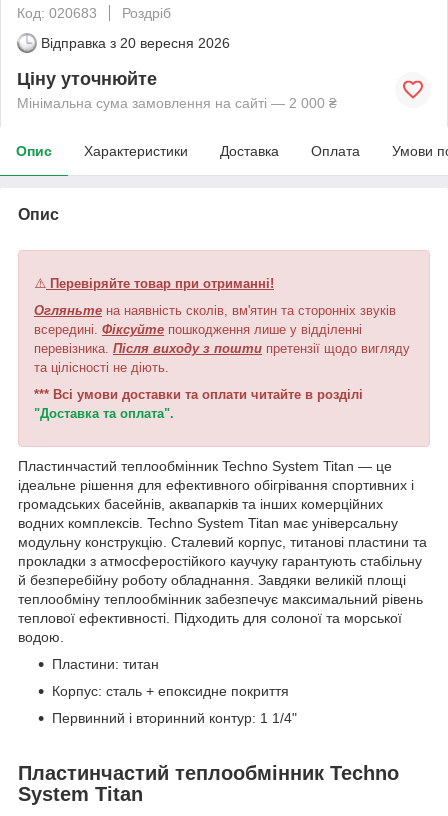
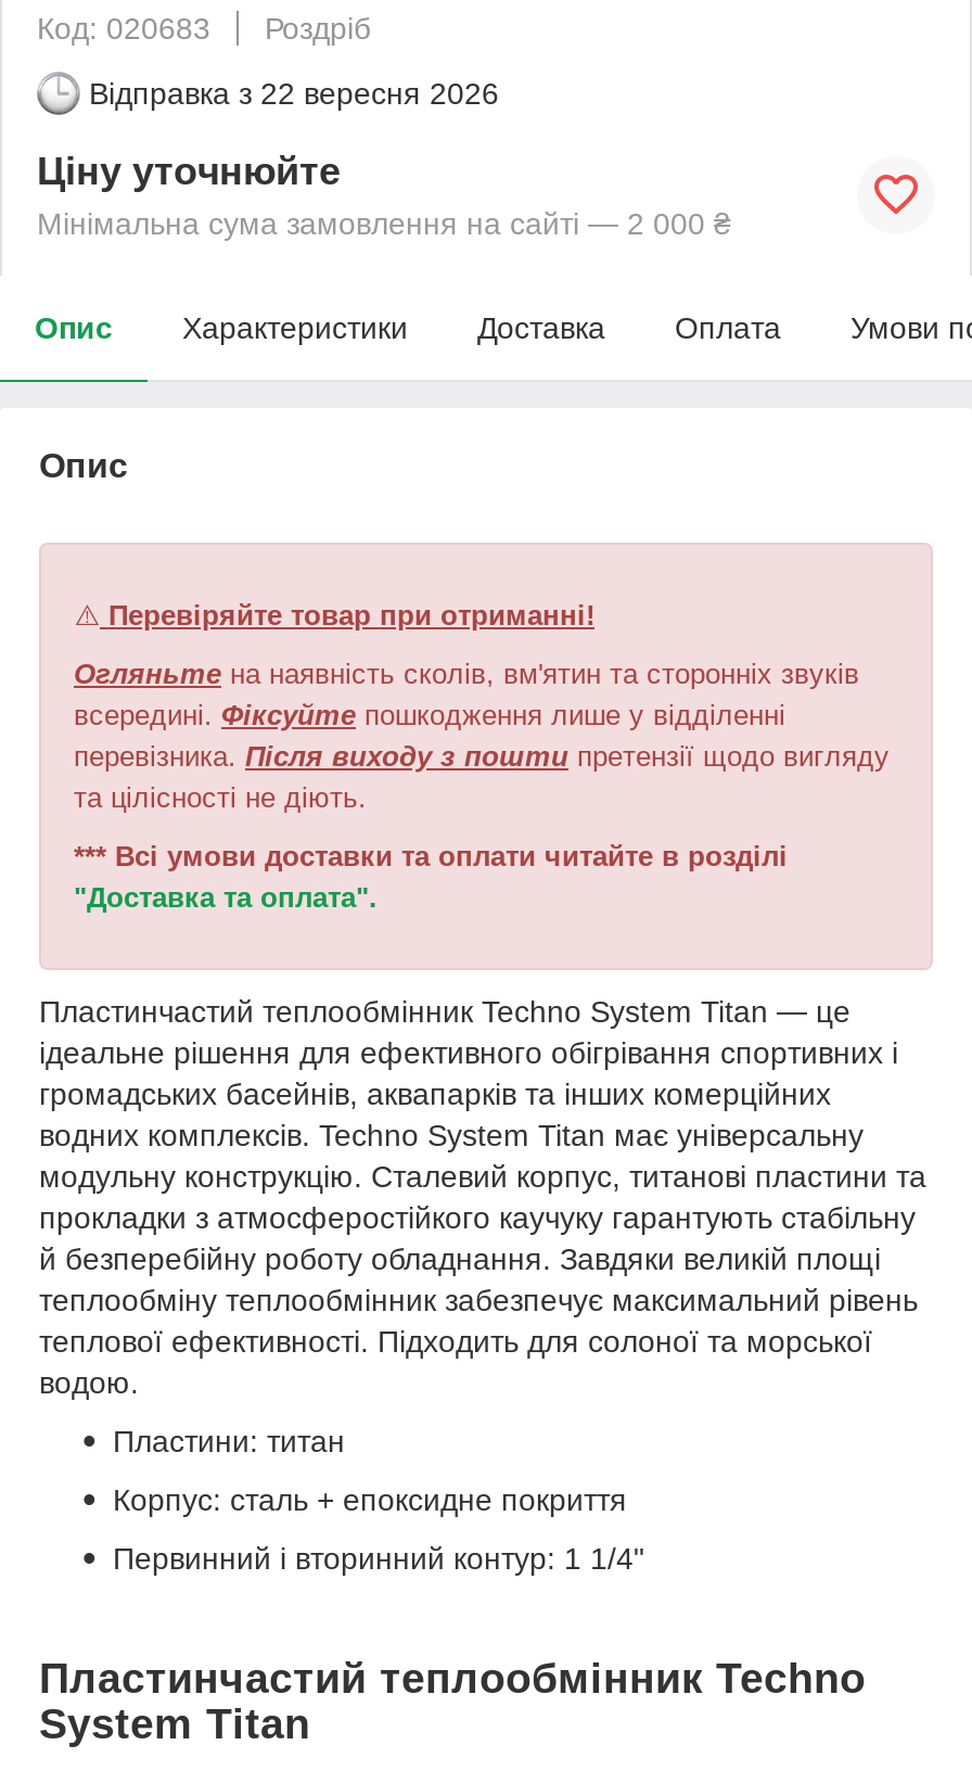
[41,35,230,51] Відправка з 20 вересня 2026 -> [89,76,499,110] Відправка з 22 вересня 2026

